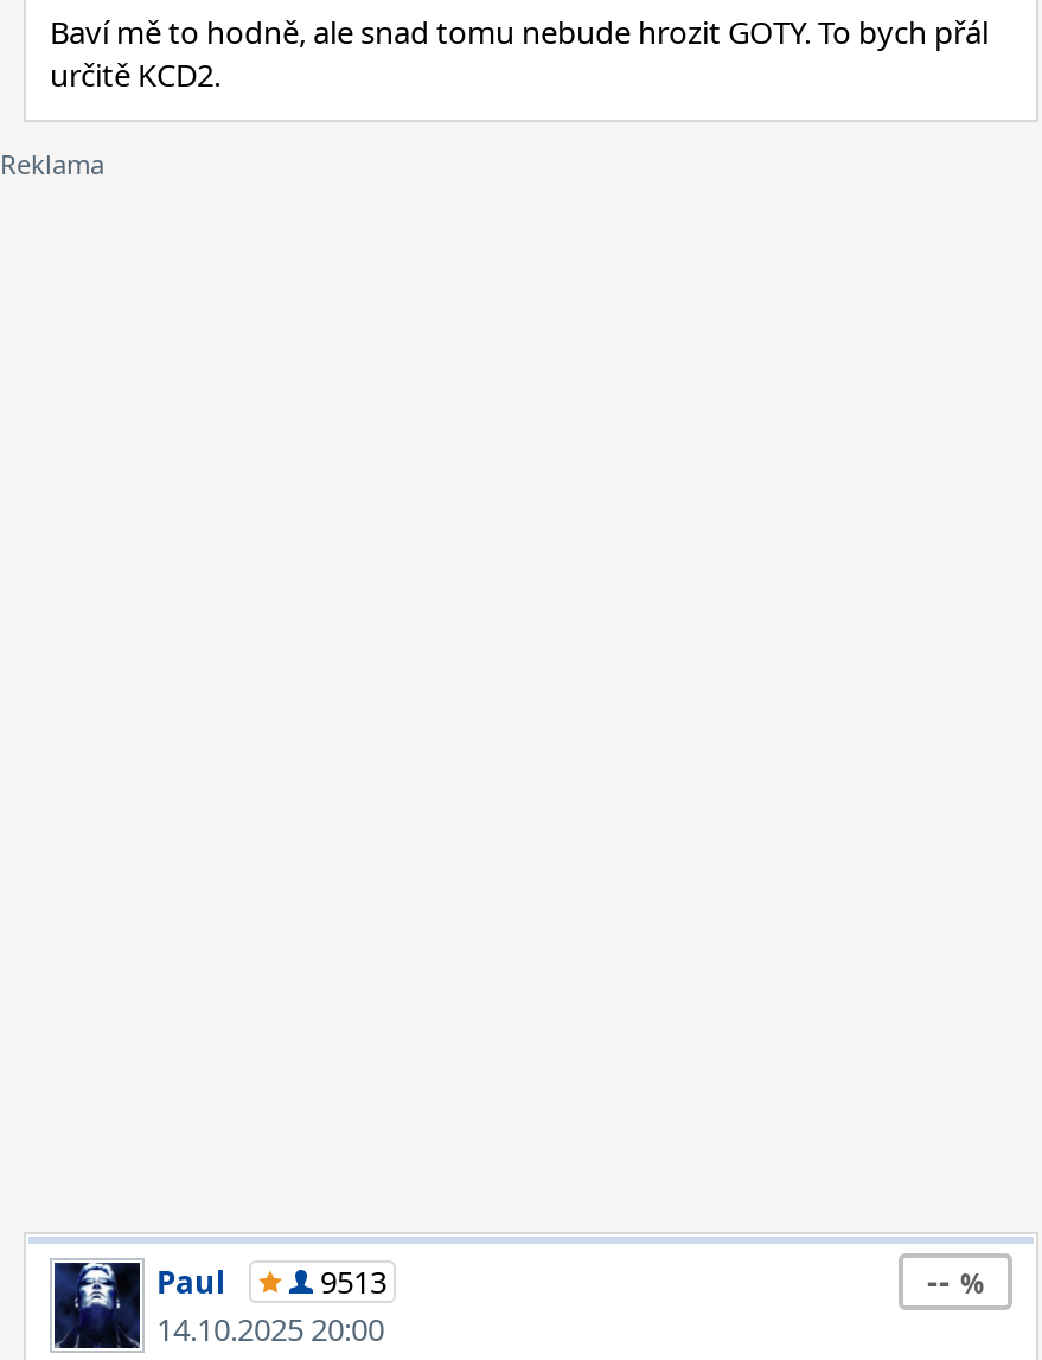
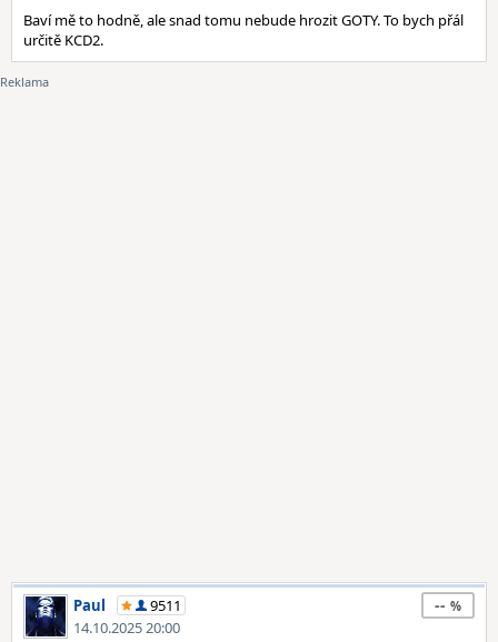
[320,1260,386,1303] 9513 -> [150,595,181,615] 9511

